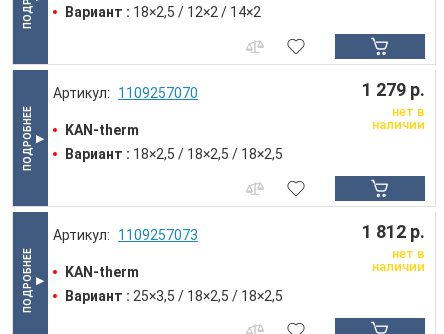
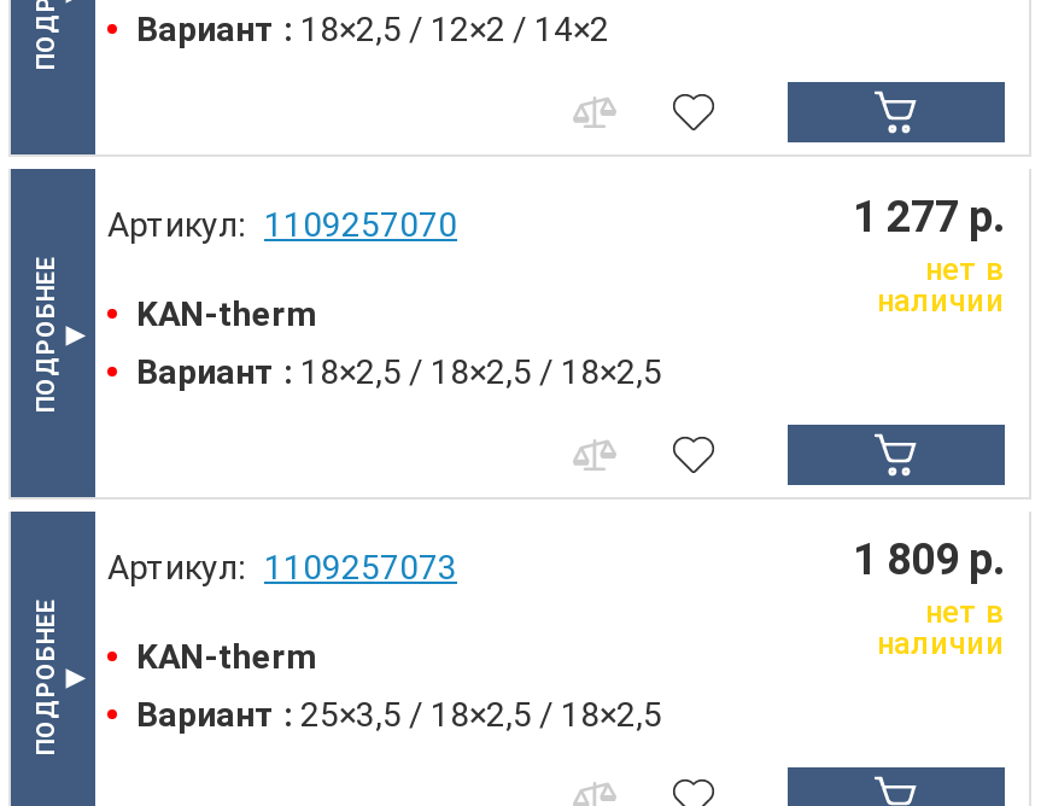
[362,79,425,100] 1 279 р. -> [853,191,1005,241] 1 277 р.
[362,221,425,242] 1 812 р. -> [853,533,1005,584] 1 809 р.

